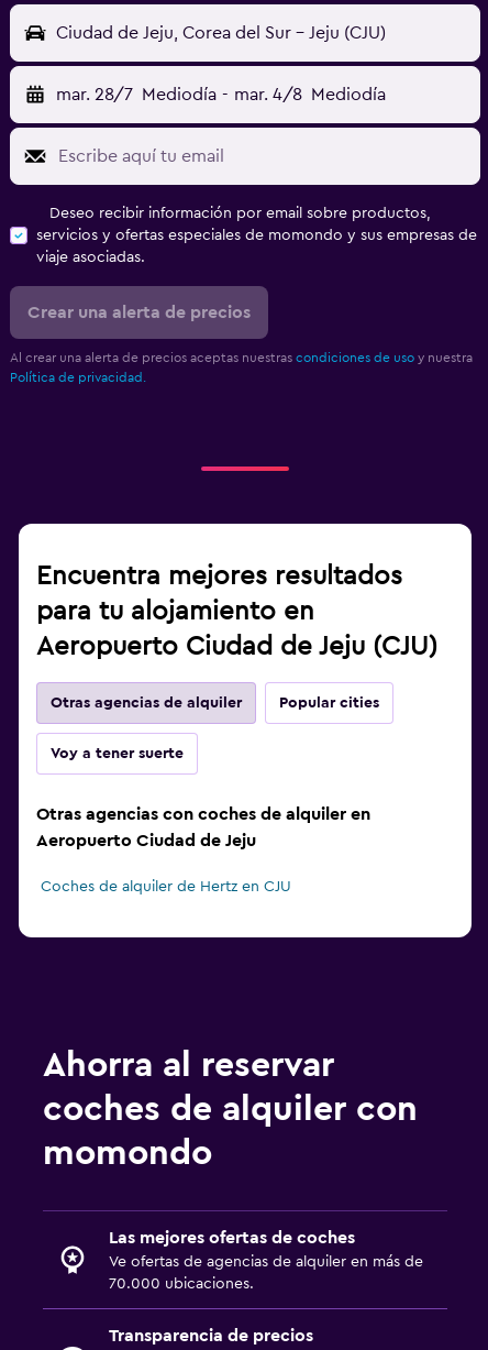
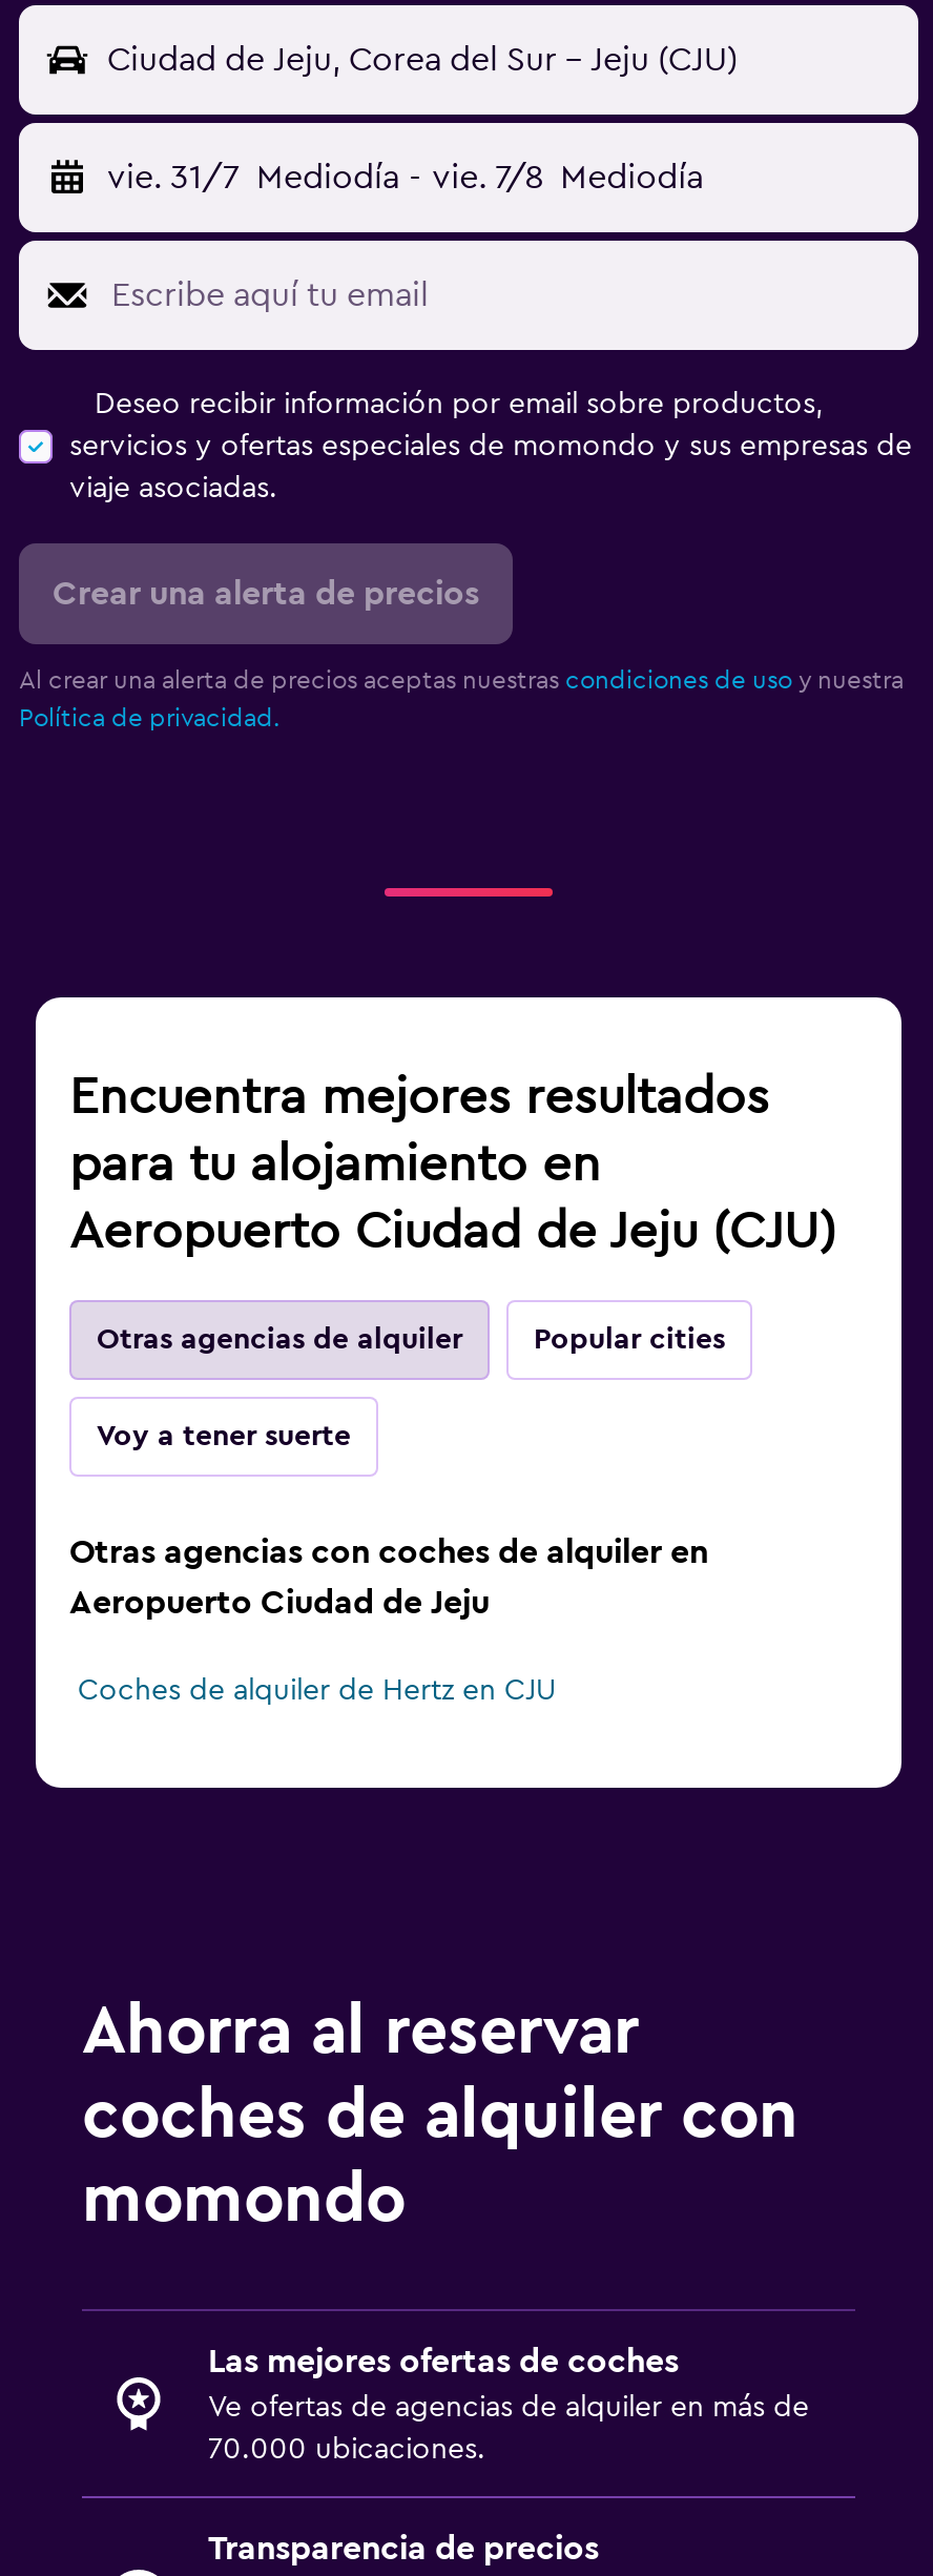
[56,86,385,104] mar. 28/7 Mediodía - mar. 4/8 Mediodía -> [107,162,703,195] vie. 31/7 Mediodía - vie. 7/8 Mediodía

